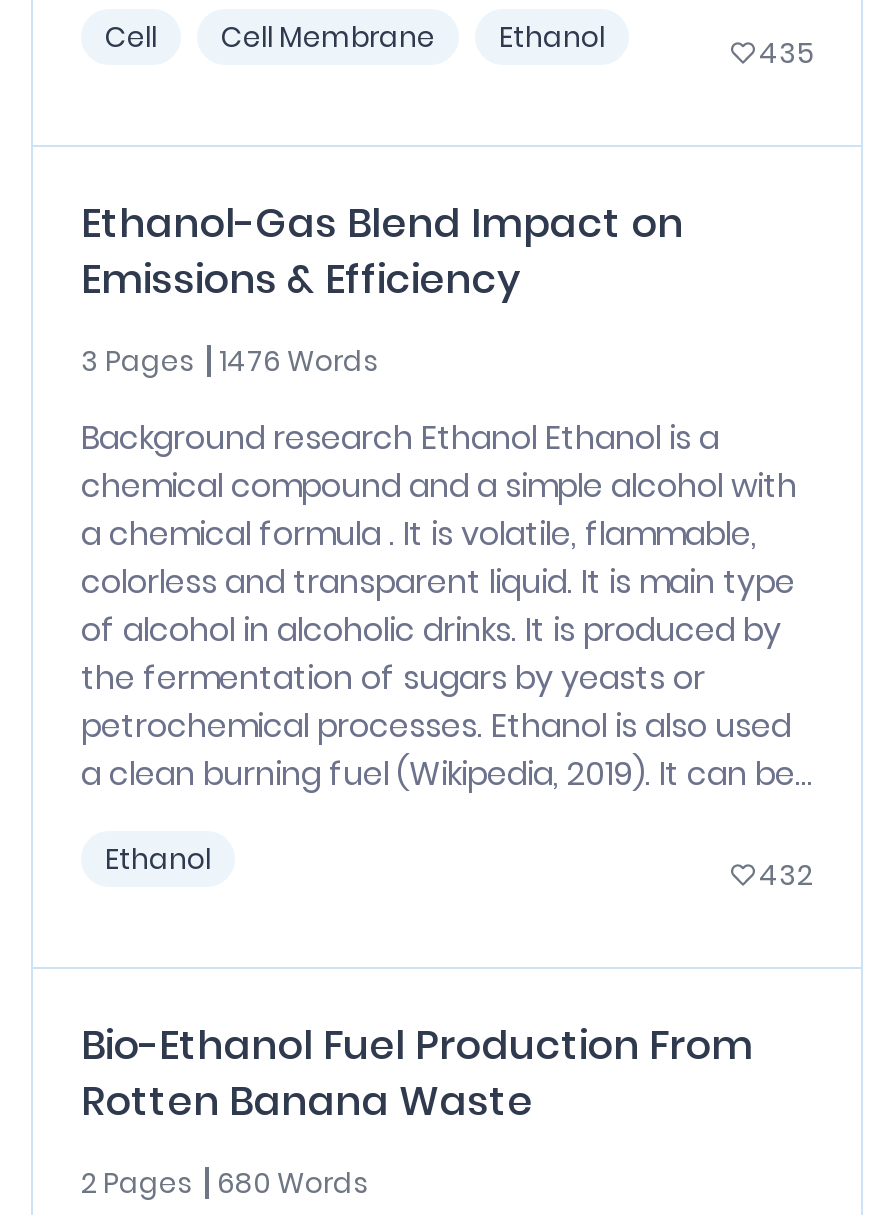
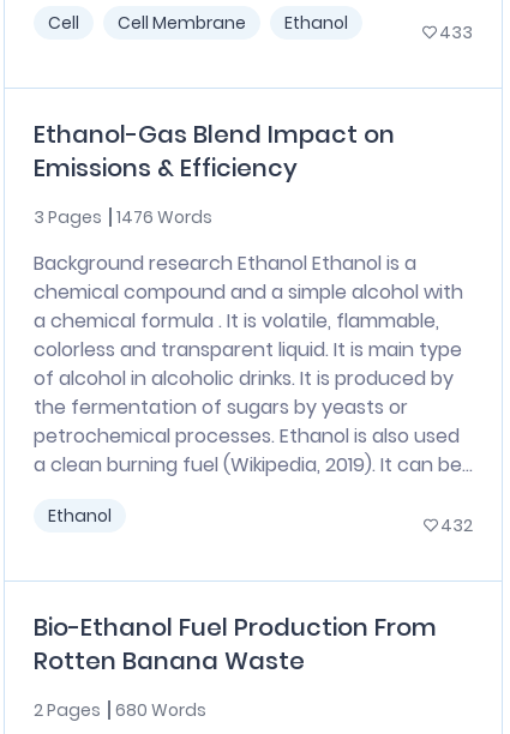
[759,34,813,74] 435 -> [439,21,473,45] 433

